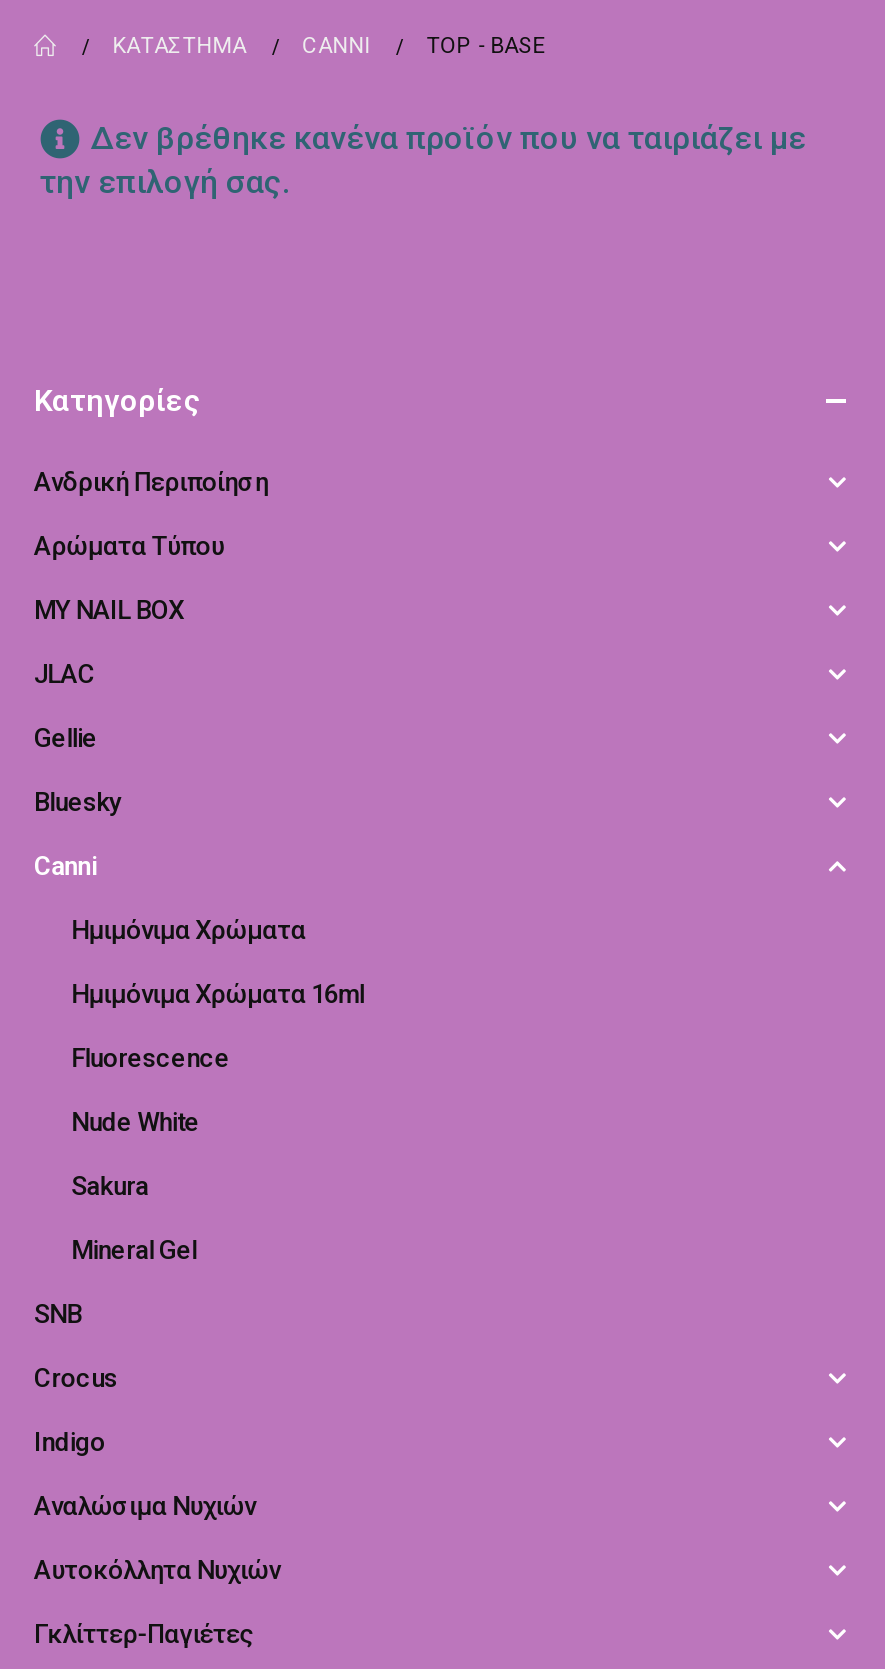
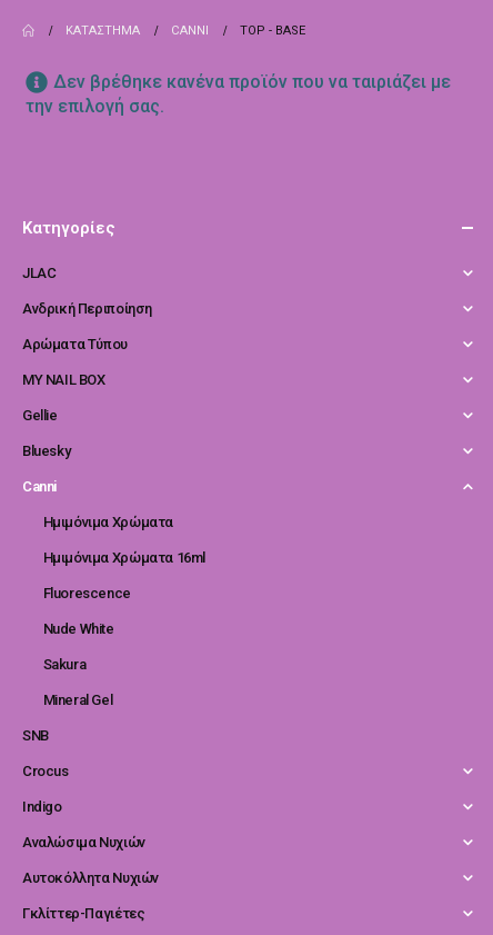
moved [34,467,268,625] -> [22,300,152,388]: Ανδρική Περιποίηση | Αρώματα Τύπου | MY NAIL BOX
moved [34,659,95,689] -> [22,264,56,281]: JLAC

